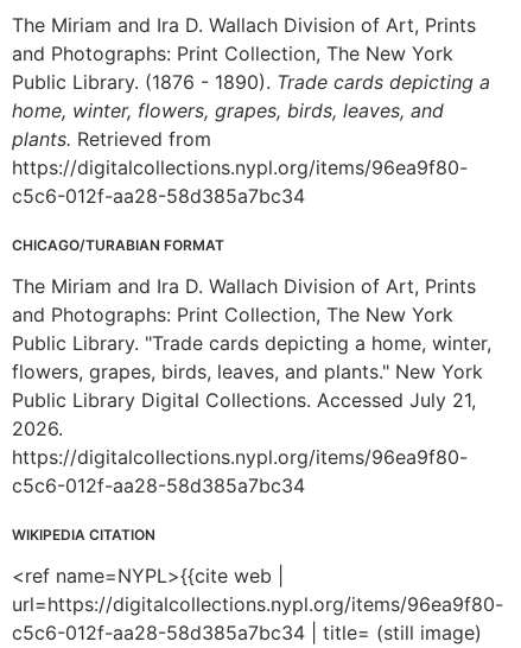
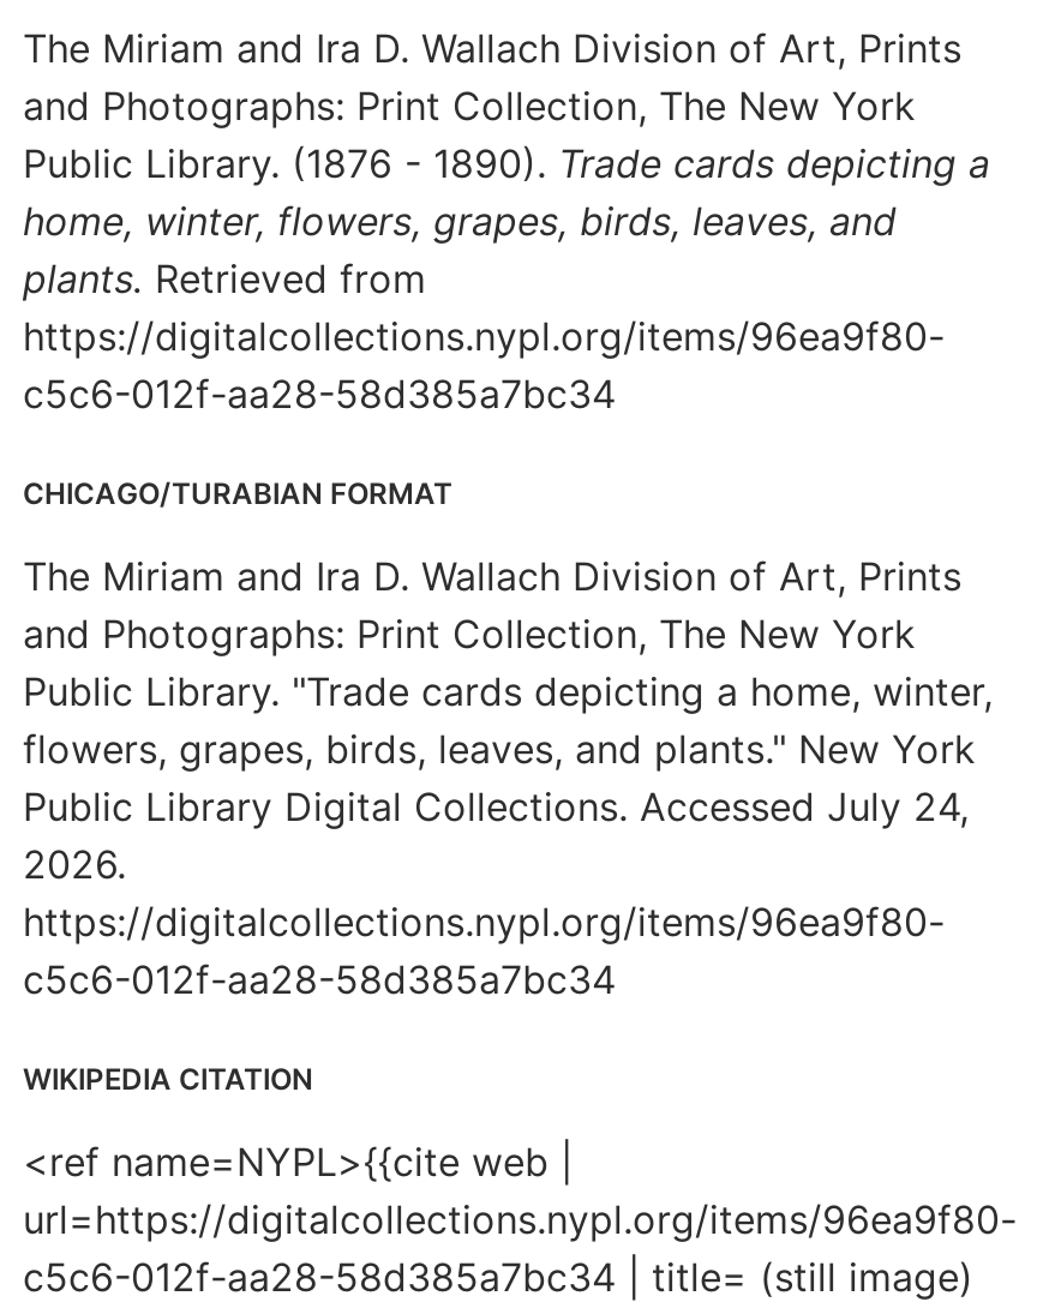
[12,388,476,412] Public Library Digital Collections. Accessed July 21, -> [23,782,969,830] Public Library Digital Collections. Accessed July 24,

